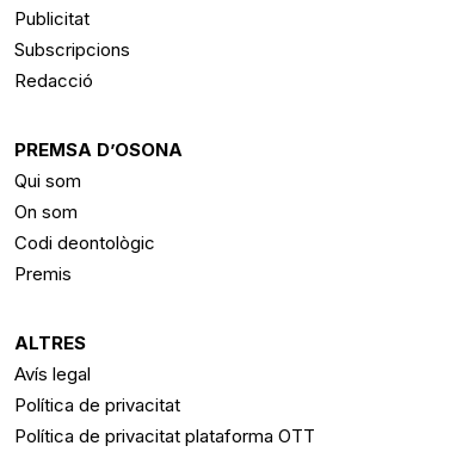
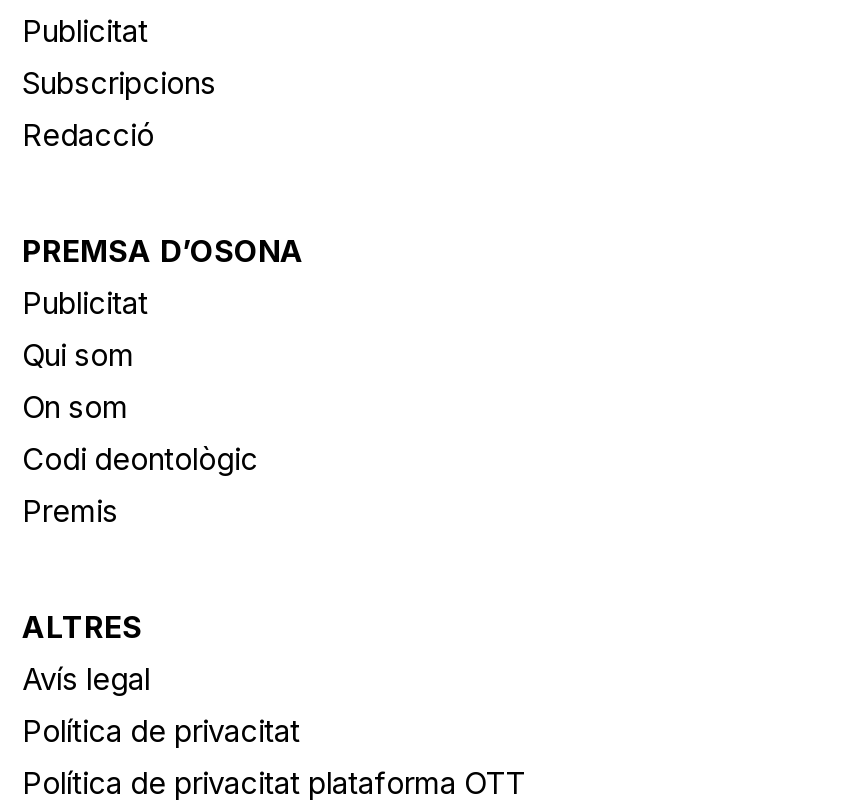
none -> [22,284,148,322] Publicitat

